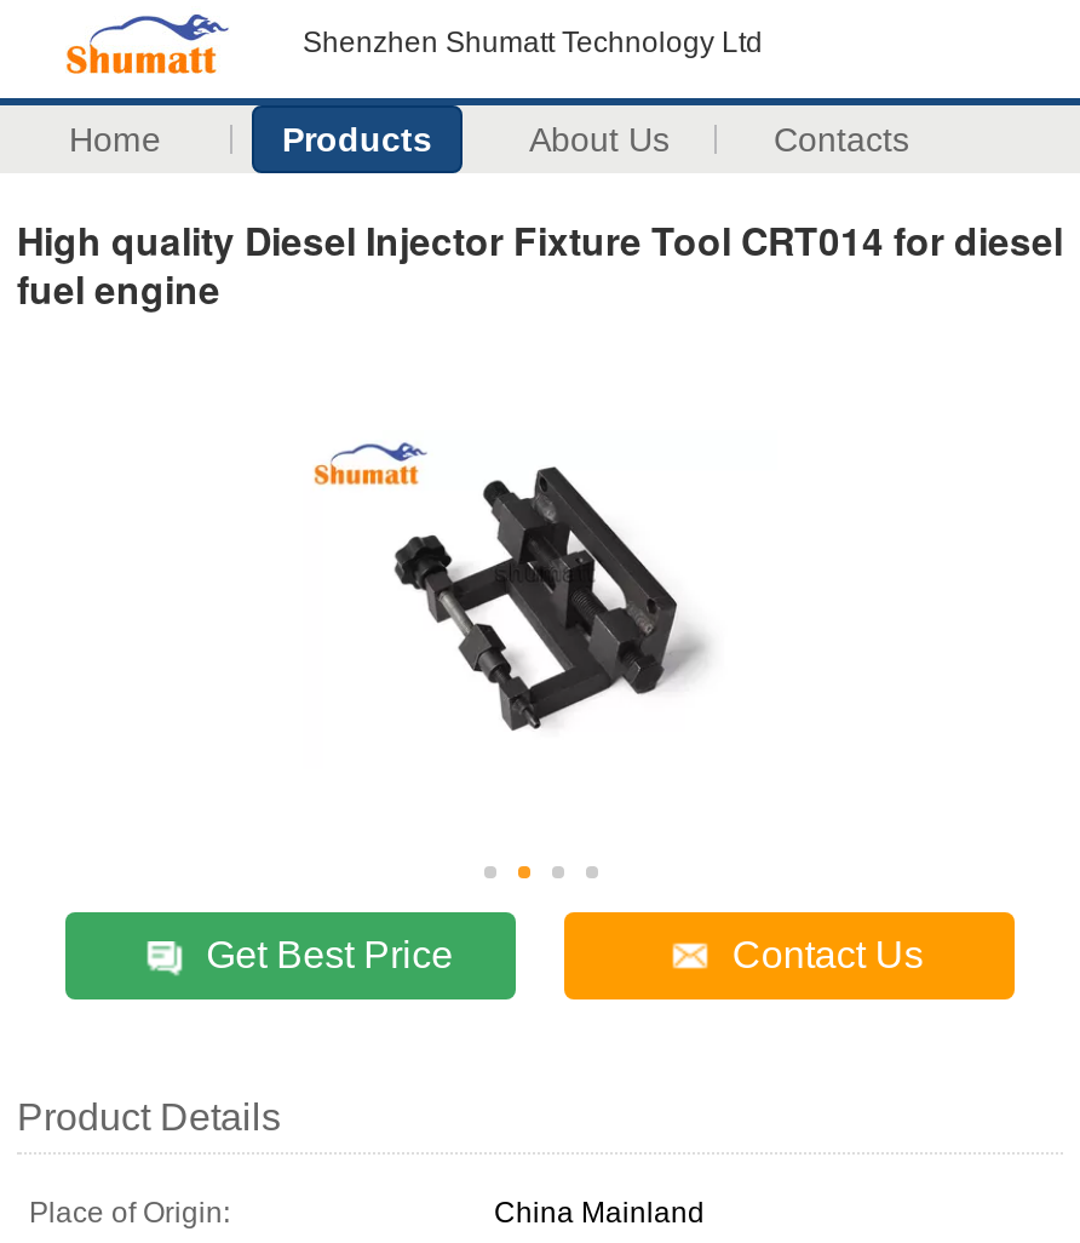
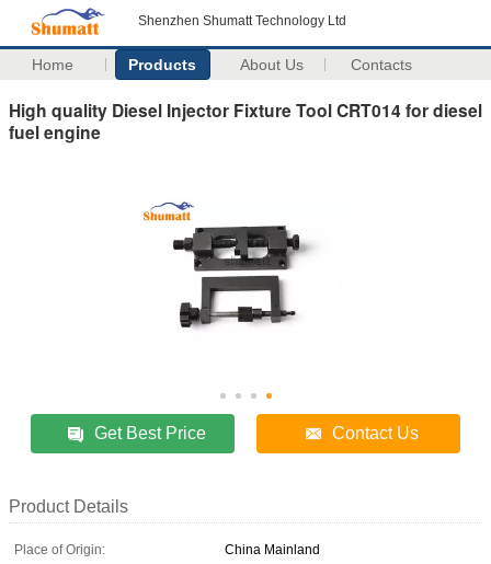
[380,464,707,733] [image] -> [172,214,320,331] [image]

